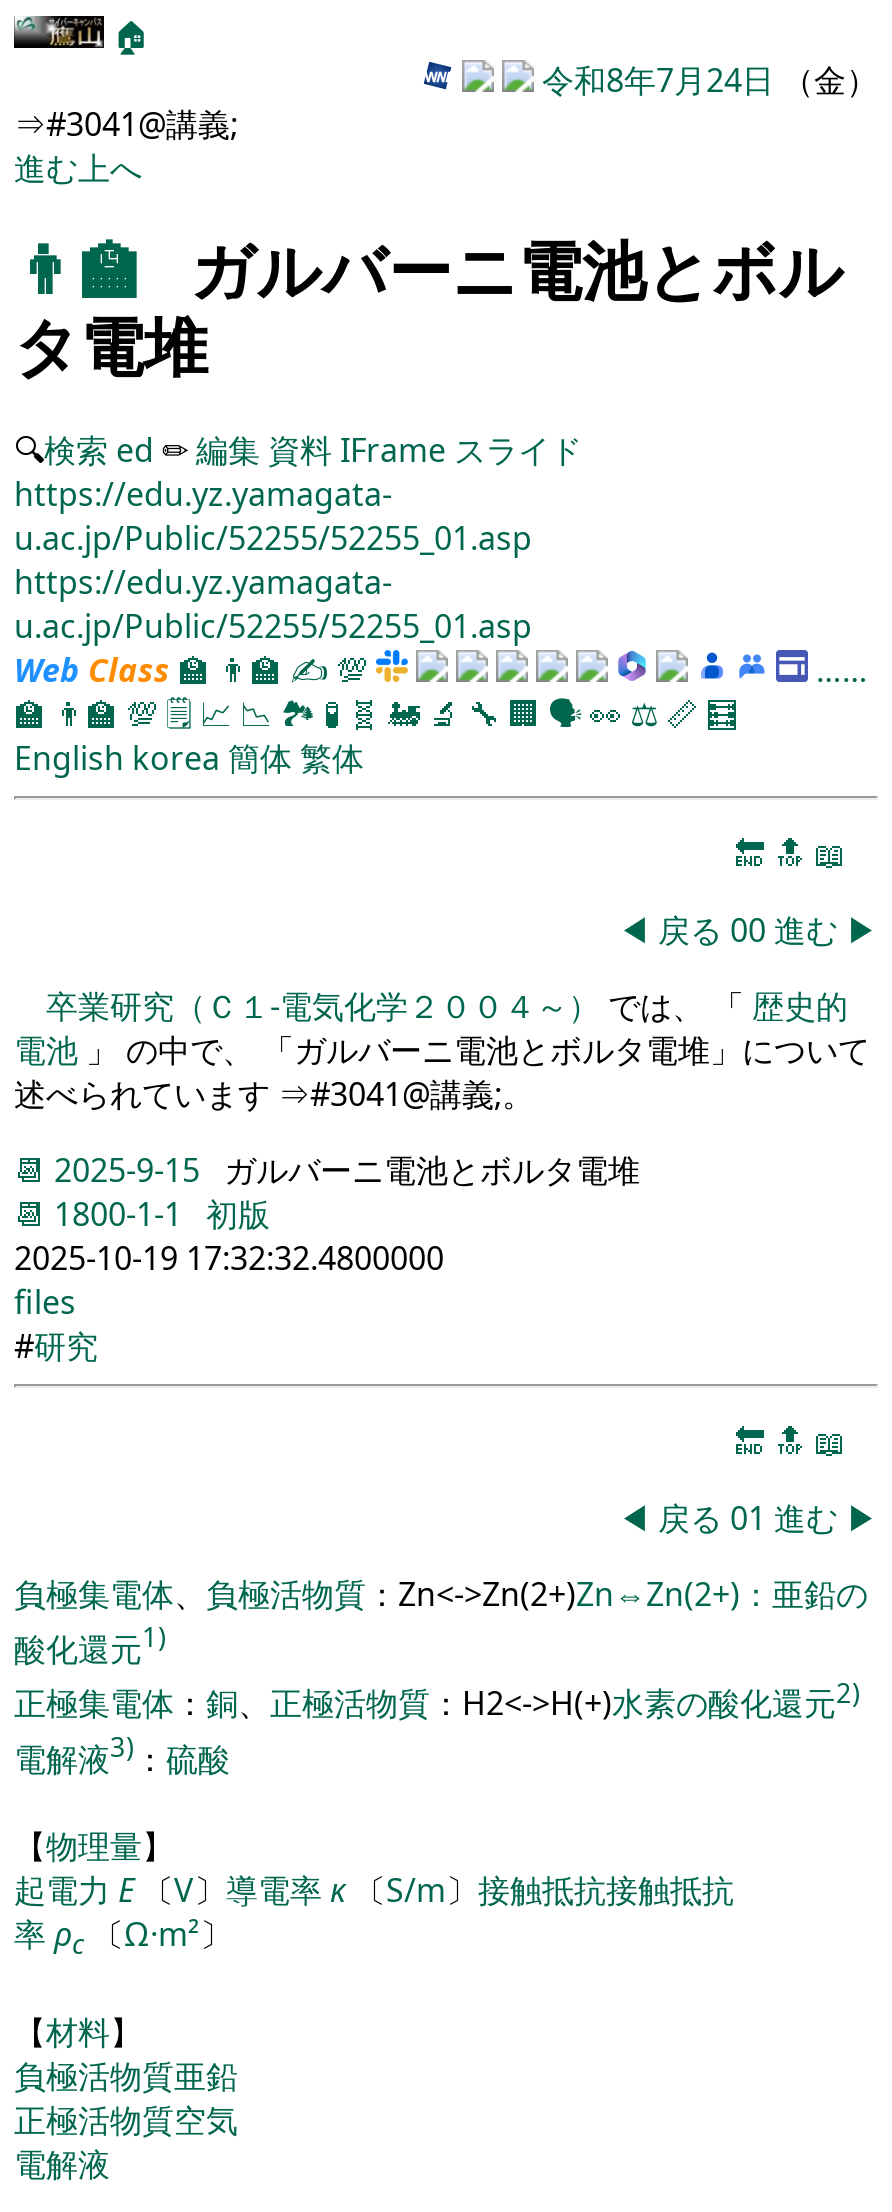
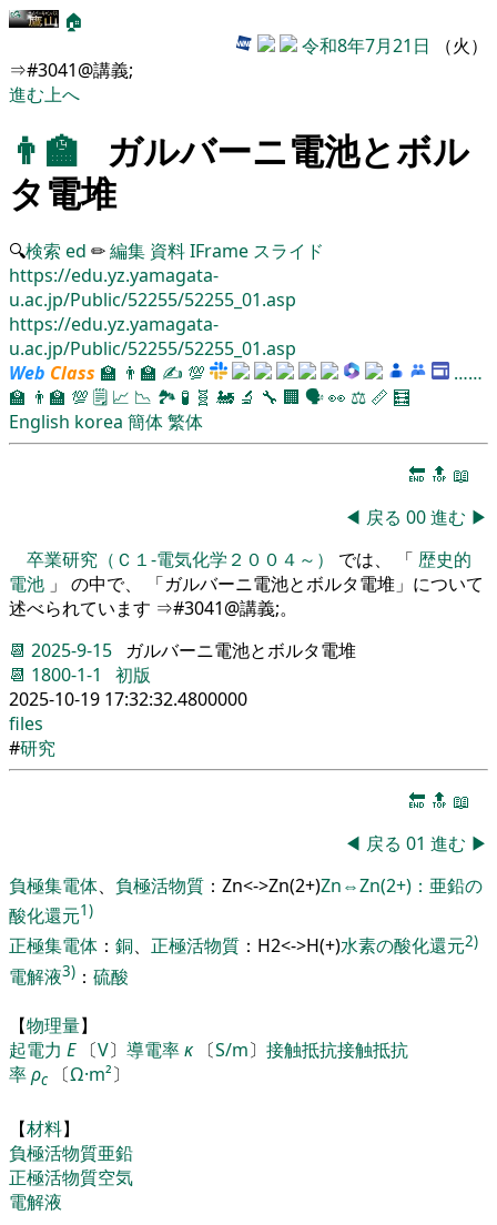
[542,58,878,102] 令和8年7月24日（金） -> [302,33,488,58] 令和8年7月21日（火）

